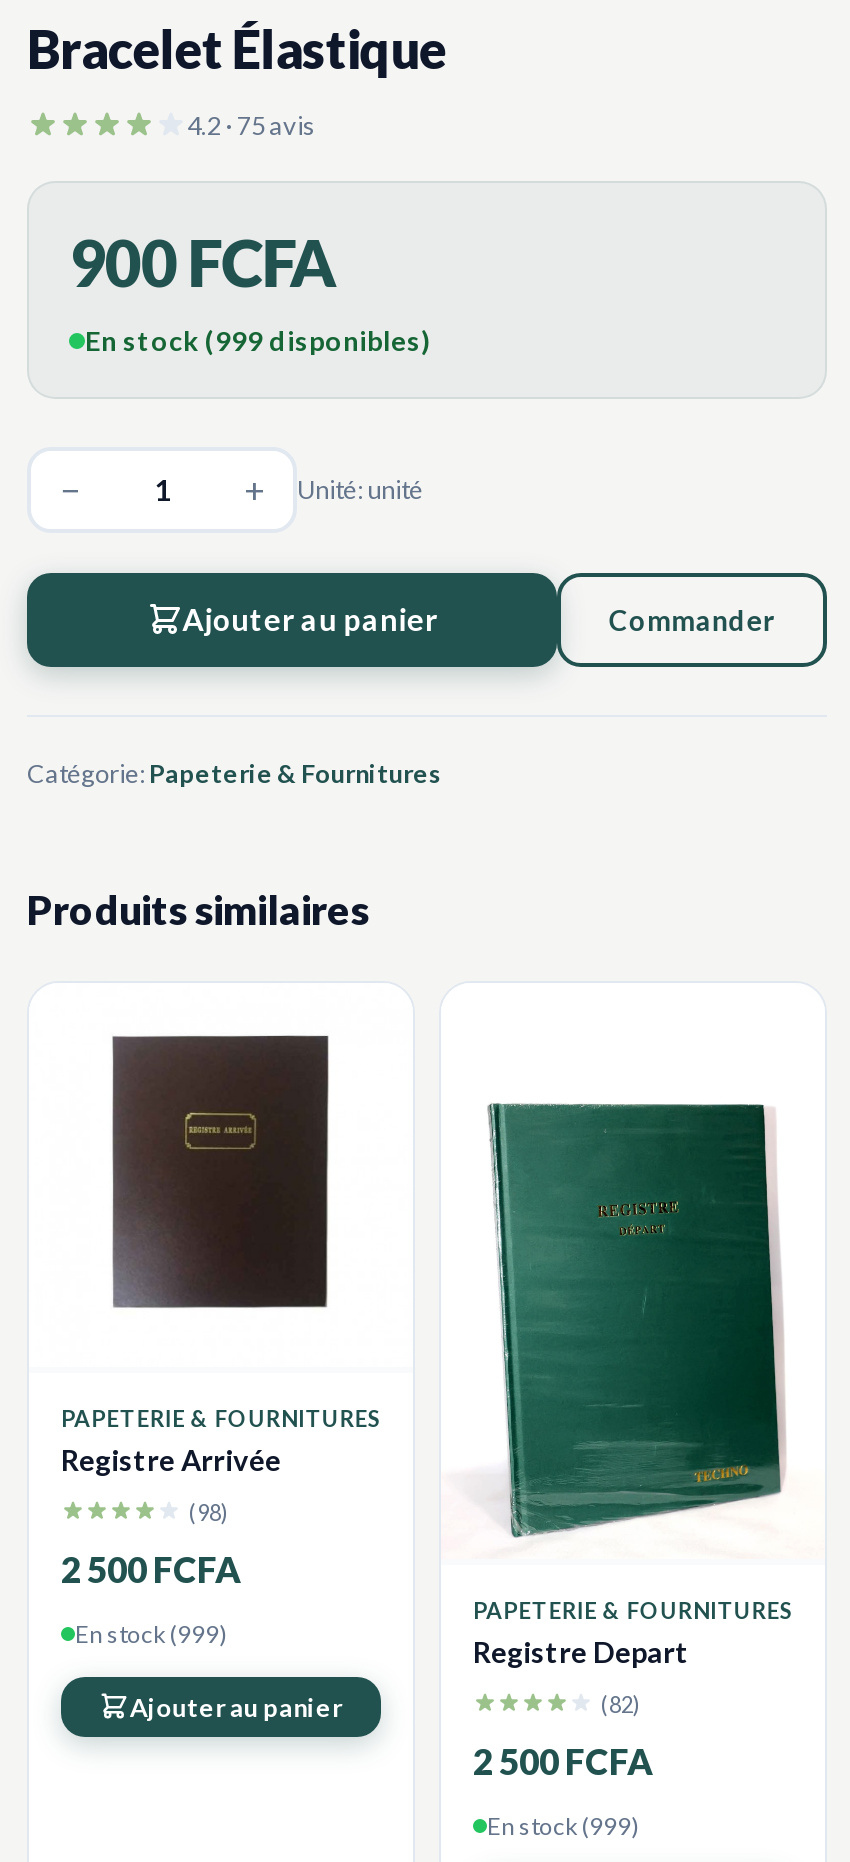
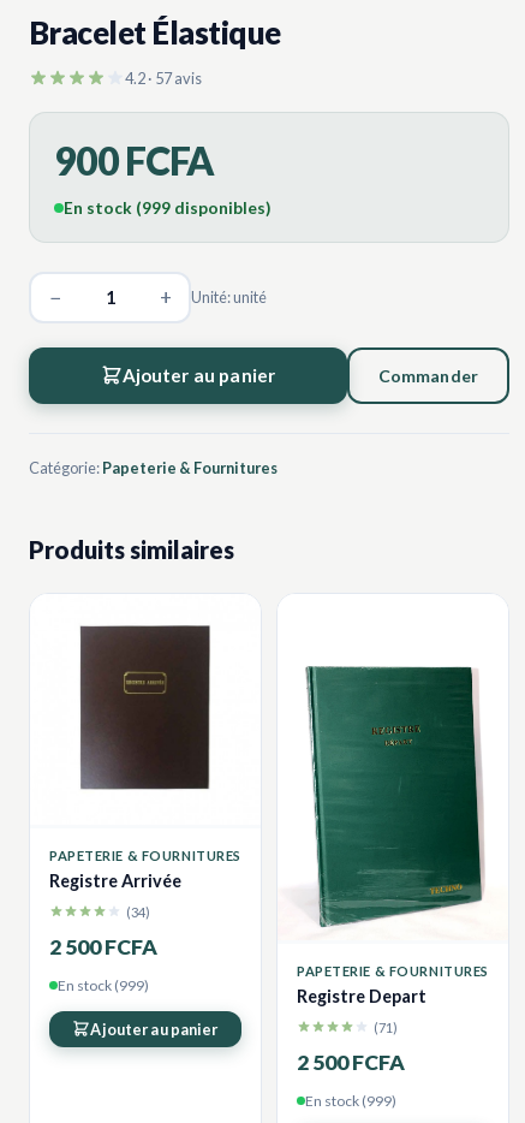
[187,109,315,141] 4.2 · 75 avis -> [125,68,202,88] 4.2 · 57 avis
[189,1498,229,1524] (98) -> [126,904,150,919] (34)
[601,1690,641,1716] (82) -> [374,1019,398,1035] (71)

